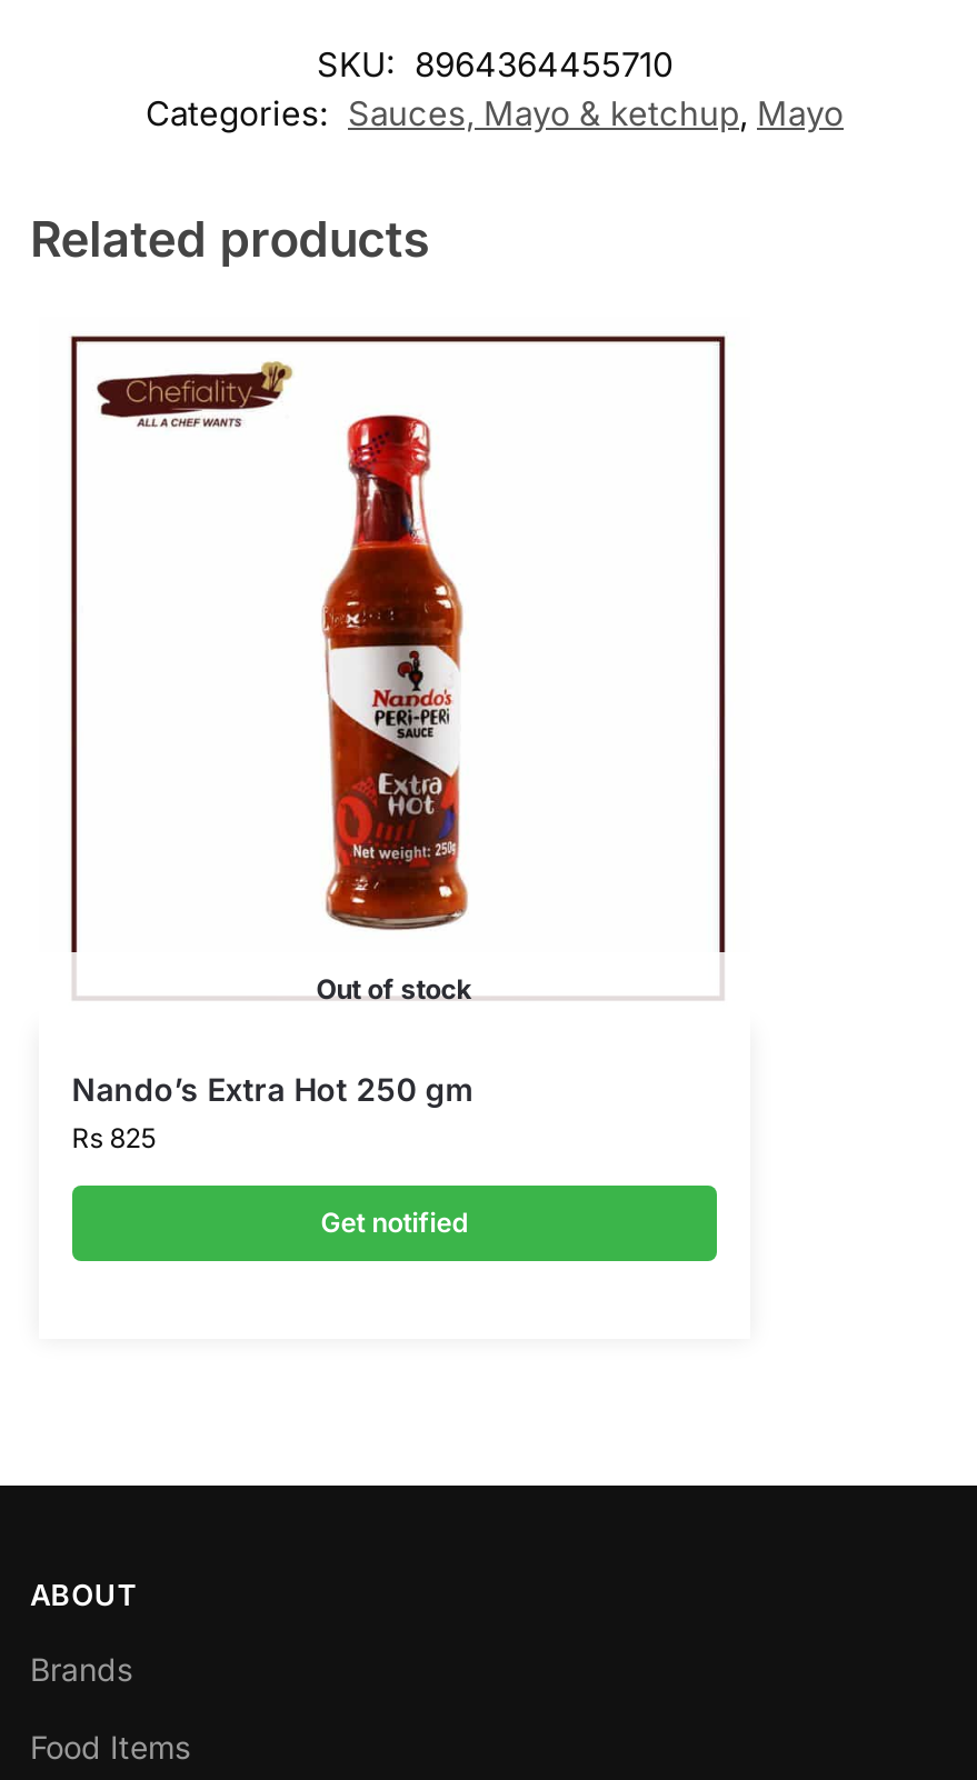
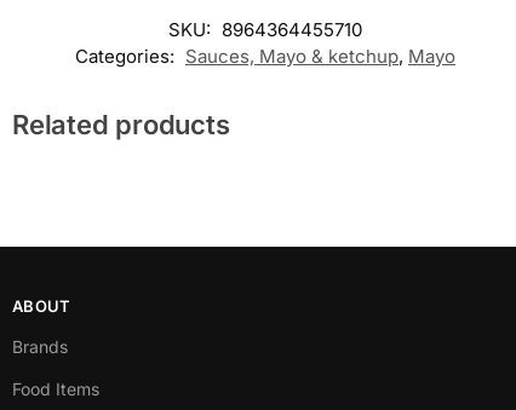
[68,334,728,1239] [image] | Out of stock | Nando’s Extra Hot 250 gm | Rs 825 | Get notified -> none

